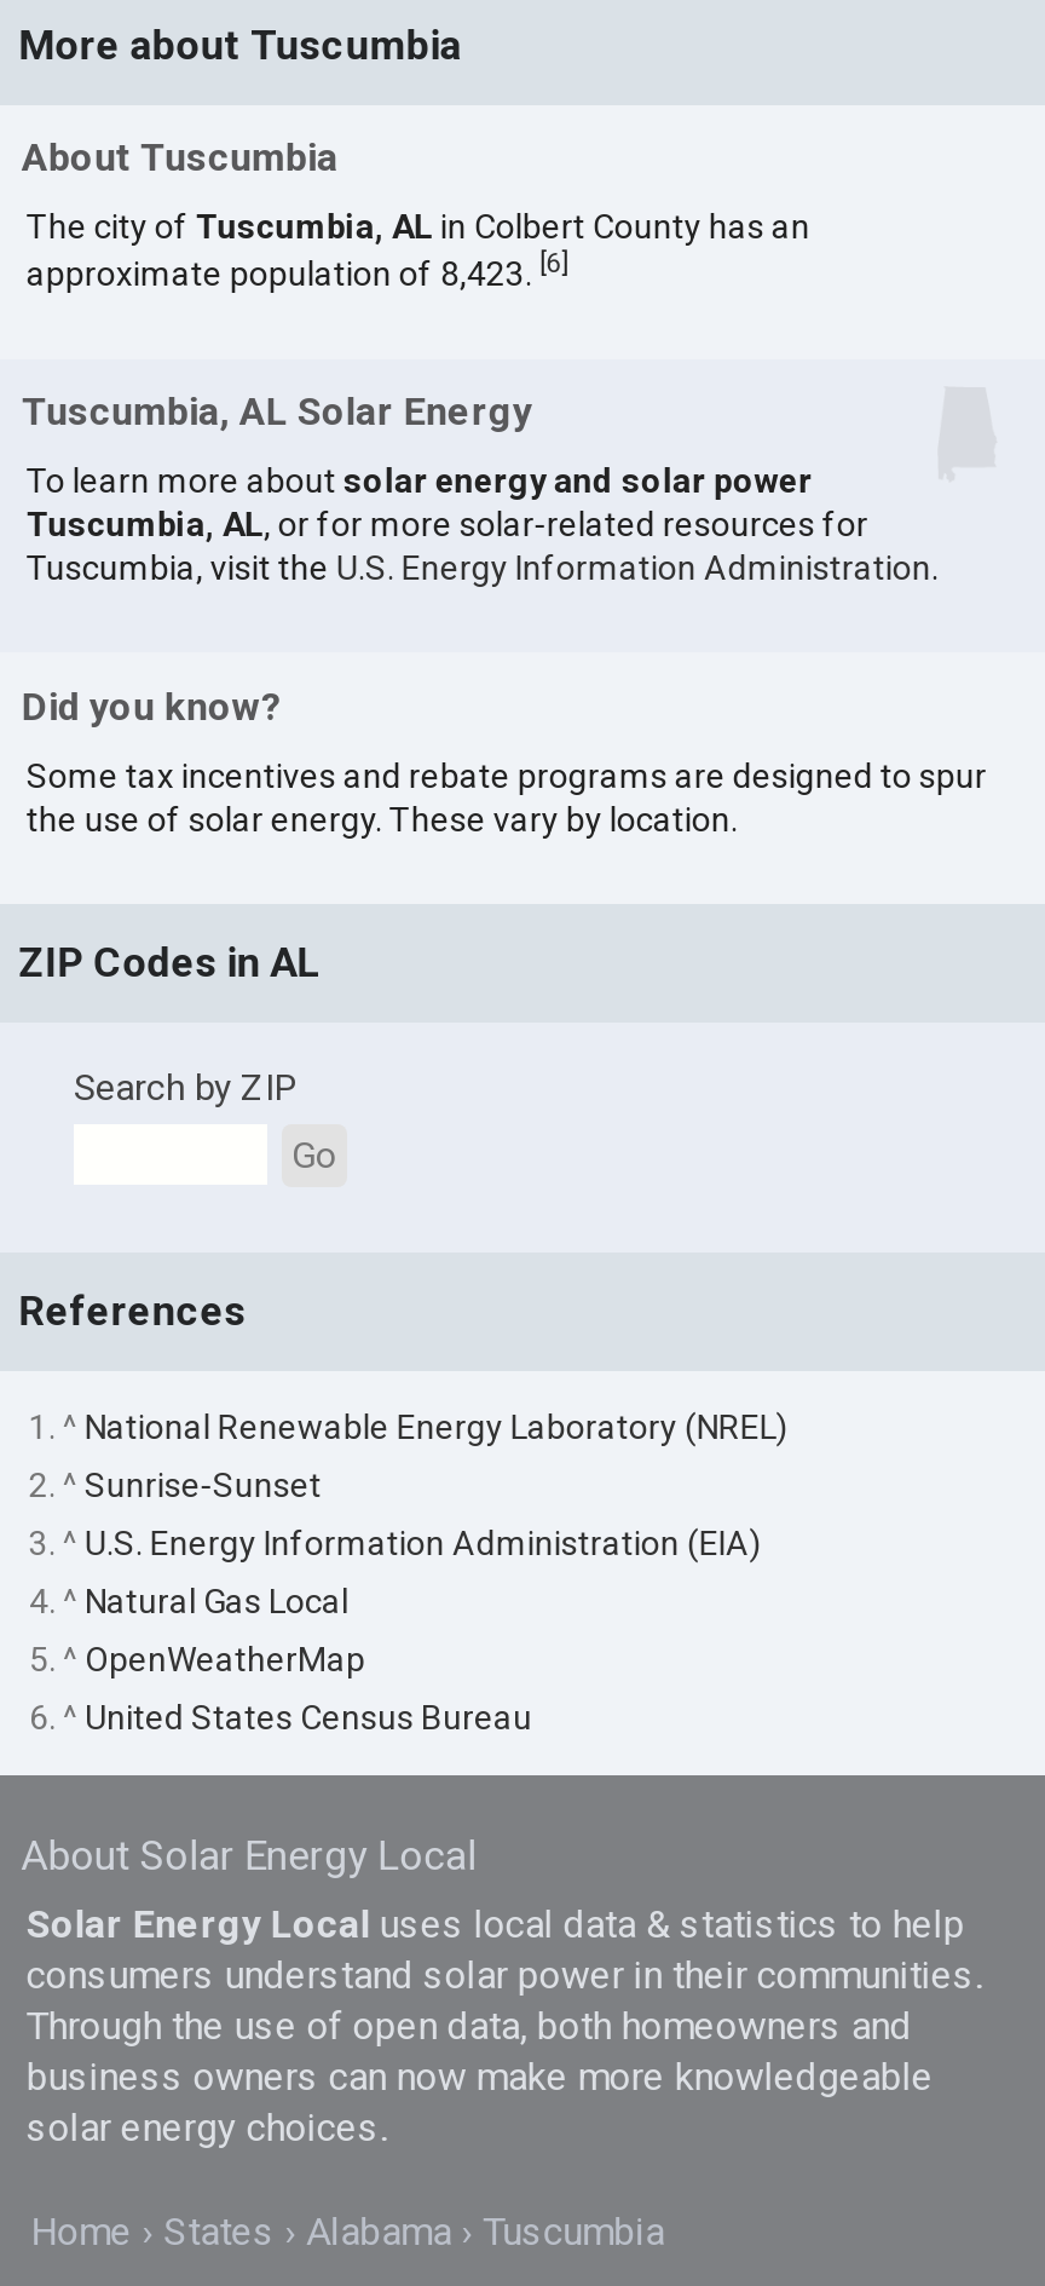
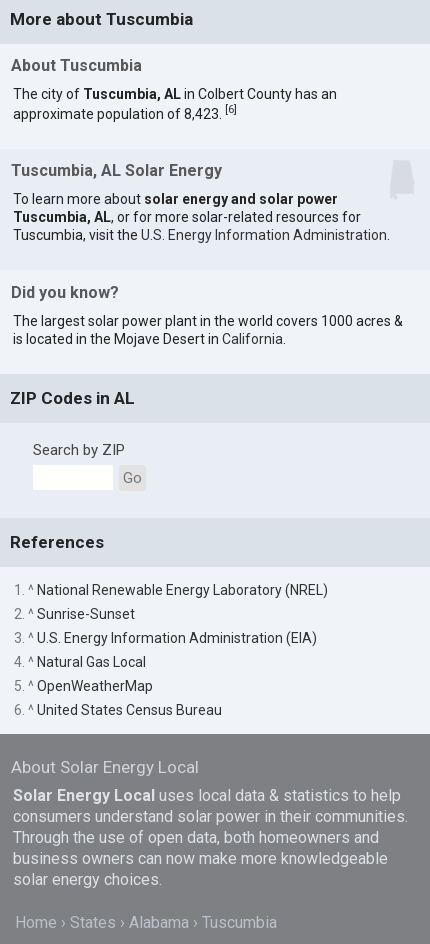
[26,755,987,838] Some tax incentives and rebate programs are designed to spur | the use of solar energy. These vary by location. -> [13,313,403,347] The largest solar power plant in the world covers 1000 acres & | is located in the Mojave Desert in California.

